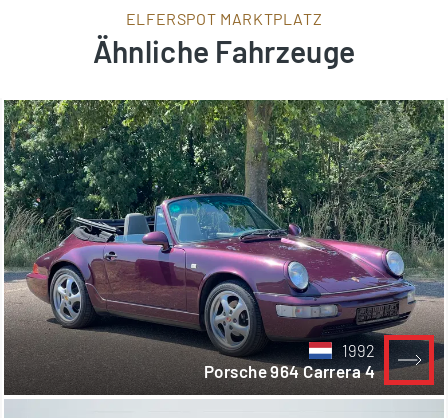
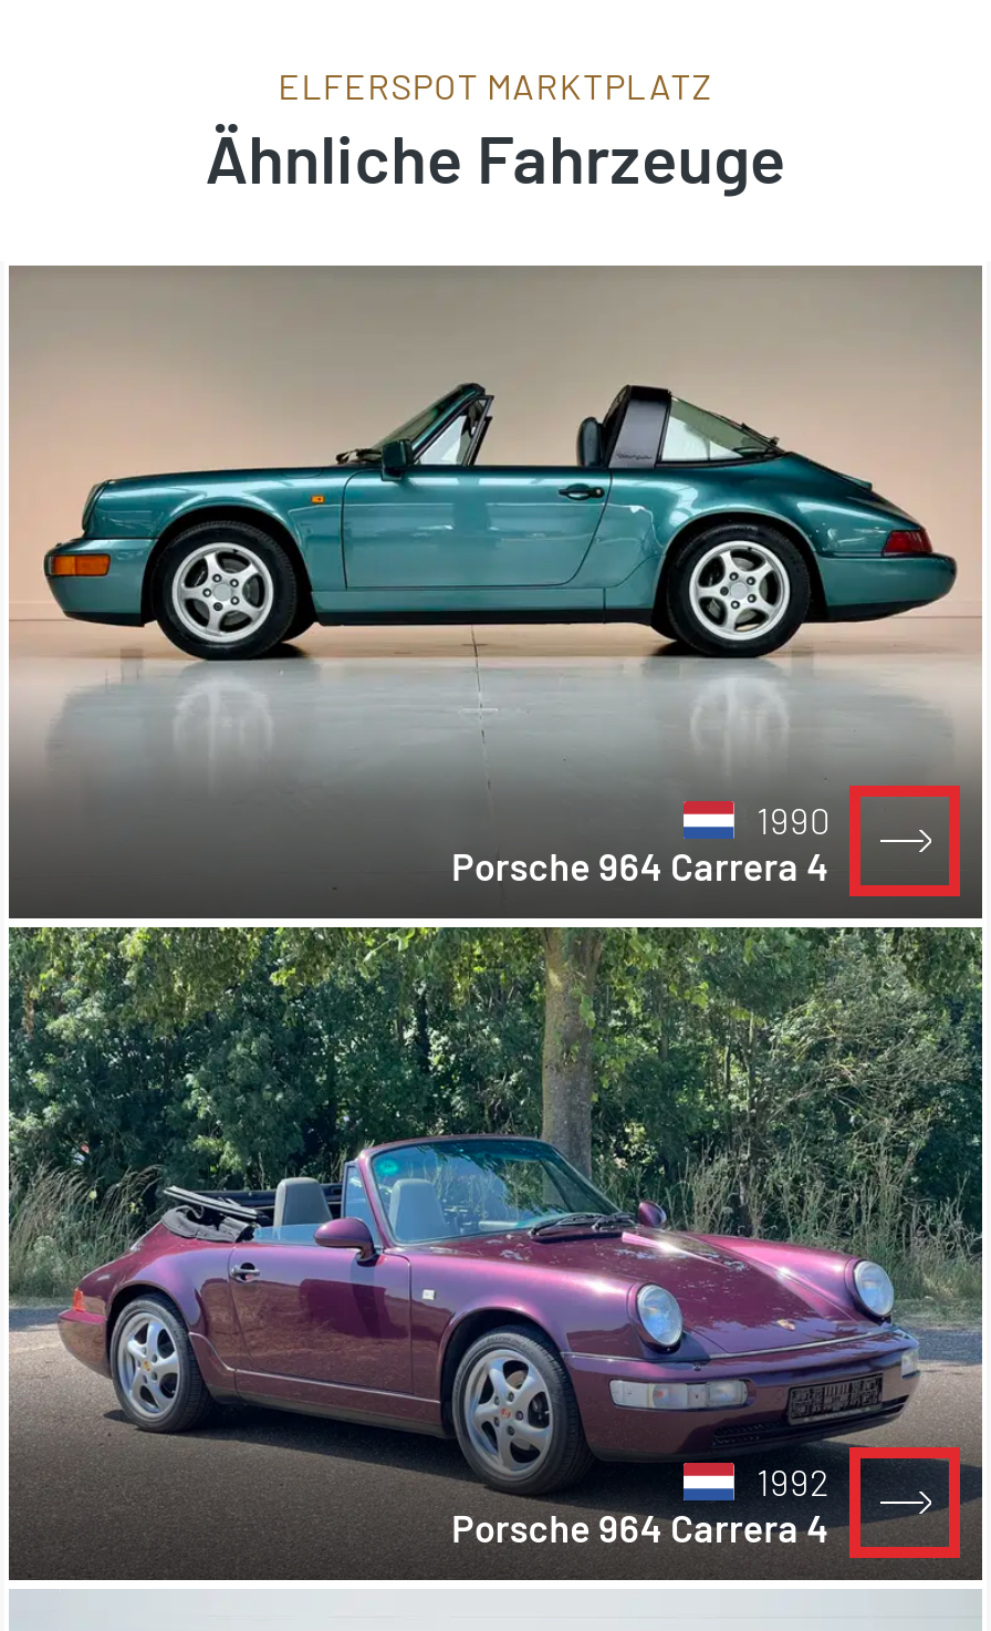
none -> [9,266,982,888] [image] | 1990 | Porsche 964 Carrera 4

